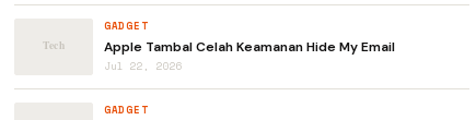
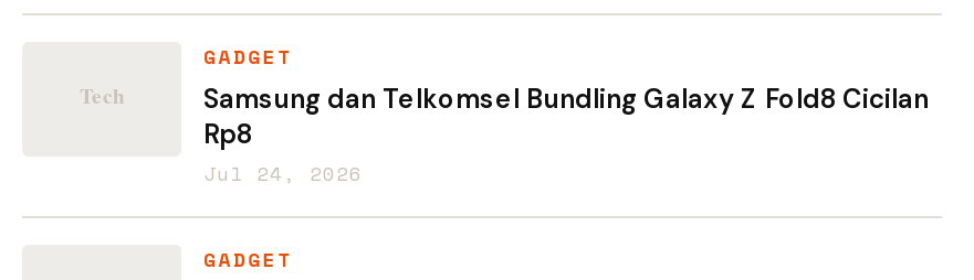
[104,38,395,73] Apple Tambal Celah Keamanan Hide My Email | Jul 22, 2026 -> [203,82,929,187] Samsung dan Telkomsel Bundling Galaxy Z Fold8 Cicilan | Rp8 | Jul 24, 2026

